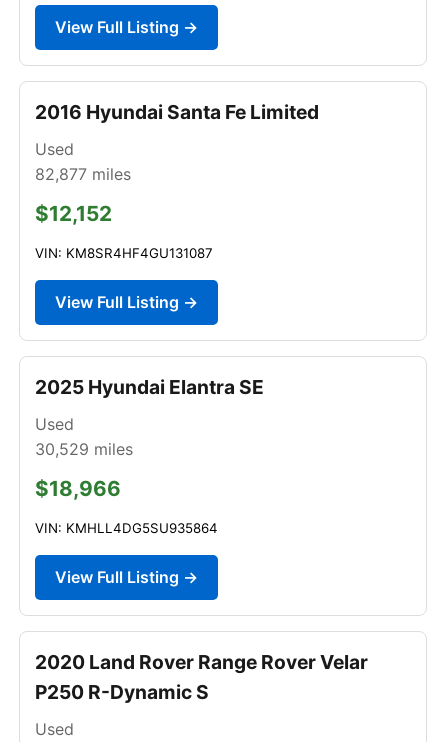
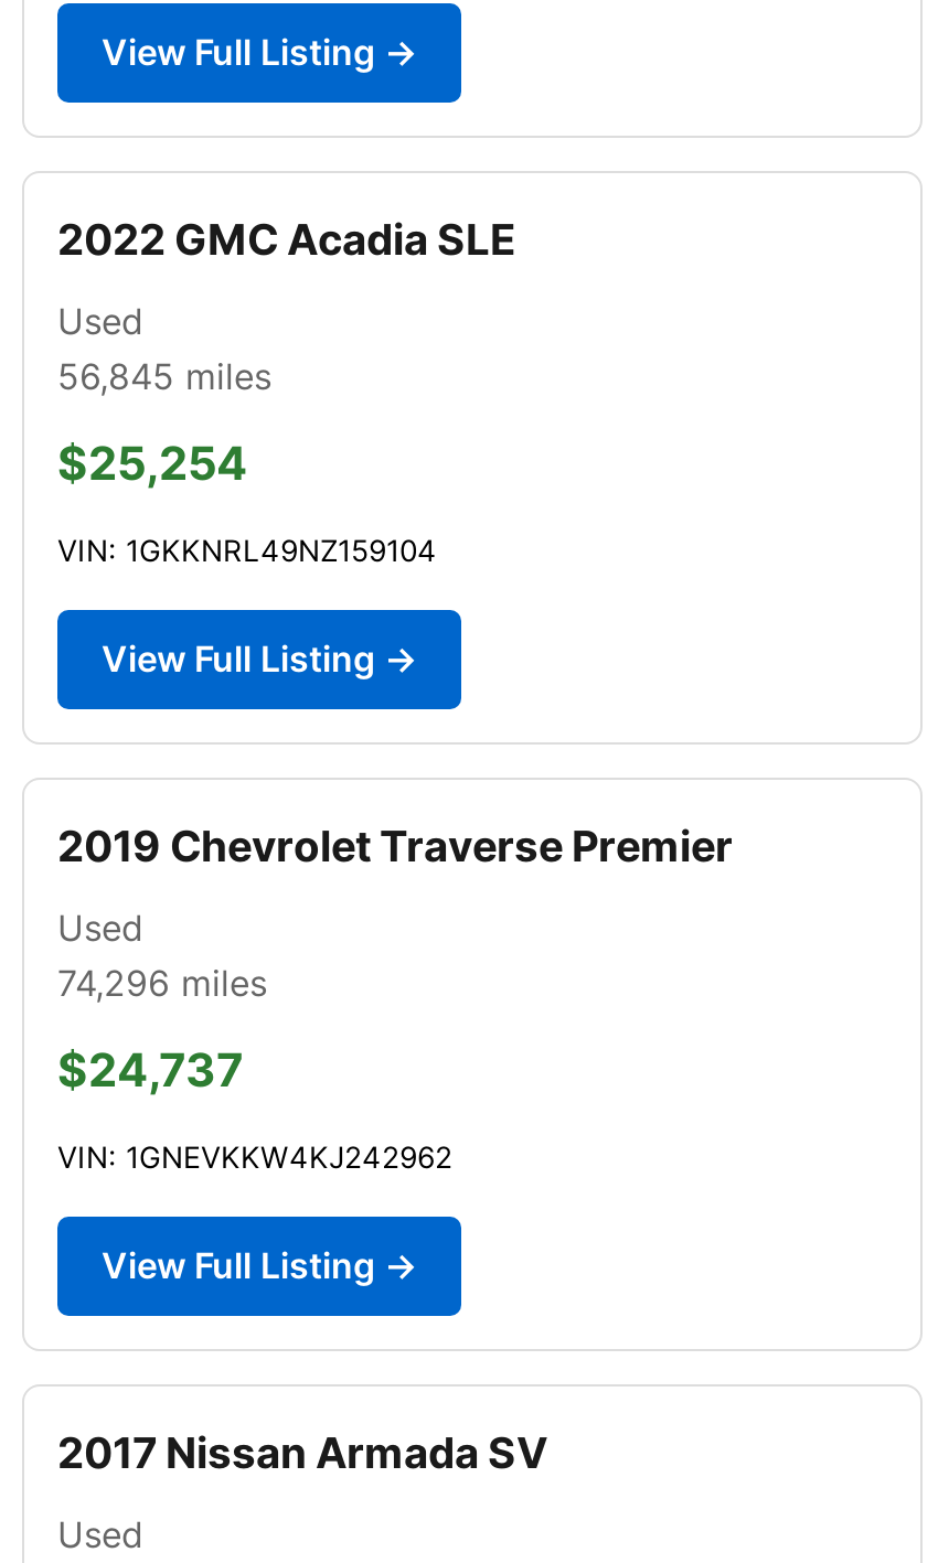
[35,100,319,124] 2016 Hyundai Santa Fe Limited -> [57,213,516,266] 2022 GMC Acadia SLE
[35,164,131,184] 82,877 miles -> [57,354,271,398] 56,845 miles
[35,201,112,226] $12,152 -> [57,435,247,491] $25,254
[35,245,213,261] VIN: KM8SR4HF4GU131087 -> [57,533,437,568] VIN: 1GKKNRL49NZ159104
[35,375,264,399] 2025 Hyundai Elantra SE -> [57,819,733,872] 2019 Chevrolet Traverse Premier
[35,439,133,459] 30,529 miles -> [57,961,267,1005] 74,296 miles
[35,476,121,501] $18,966 -> [57,1042,243,1097] $24,737
[35,520,218,536] VIN: KMHLL4DG5SU935864 -> [57,1139,452,1175] VIN: 1GNEVKKW4KJ242962
[35,650,368,704] 2020 Land Rover Range Rover Velar | P250 R-Dynamic S -> [57,1426,547,1479] 2017 Nissan Armada SV

